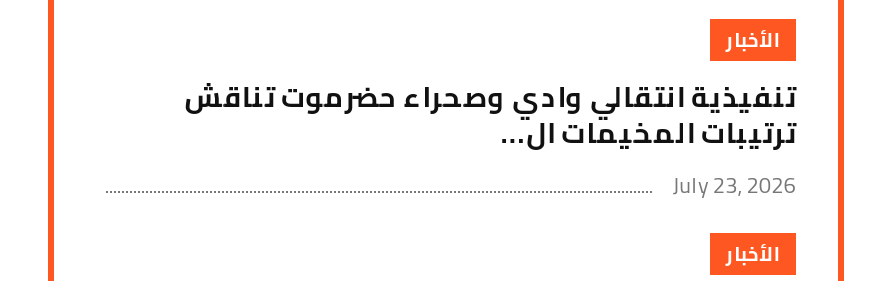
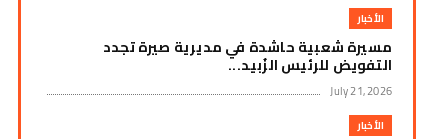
[185,71,796,205] تنفيذية انتقالي وادي وصحراء حضرموت تناقش | ترتيبات المخيمات ال... | July 23, 2026 -> [103,34,392,101] مسيرة شعبية حاشدة في مديرية صيرة تجدد | التفويض للرئيس الزُبيد... | July 21, 2026

